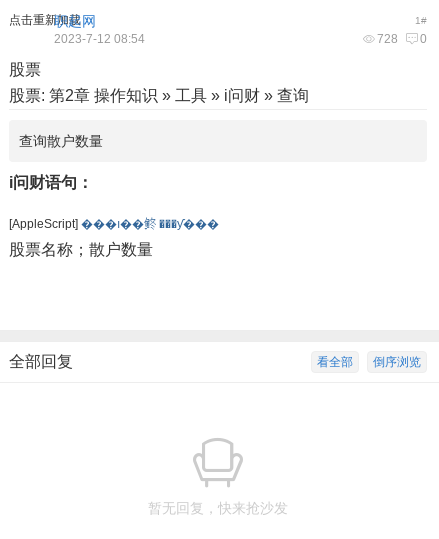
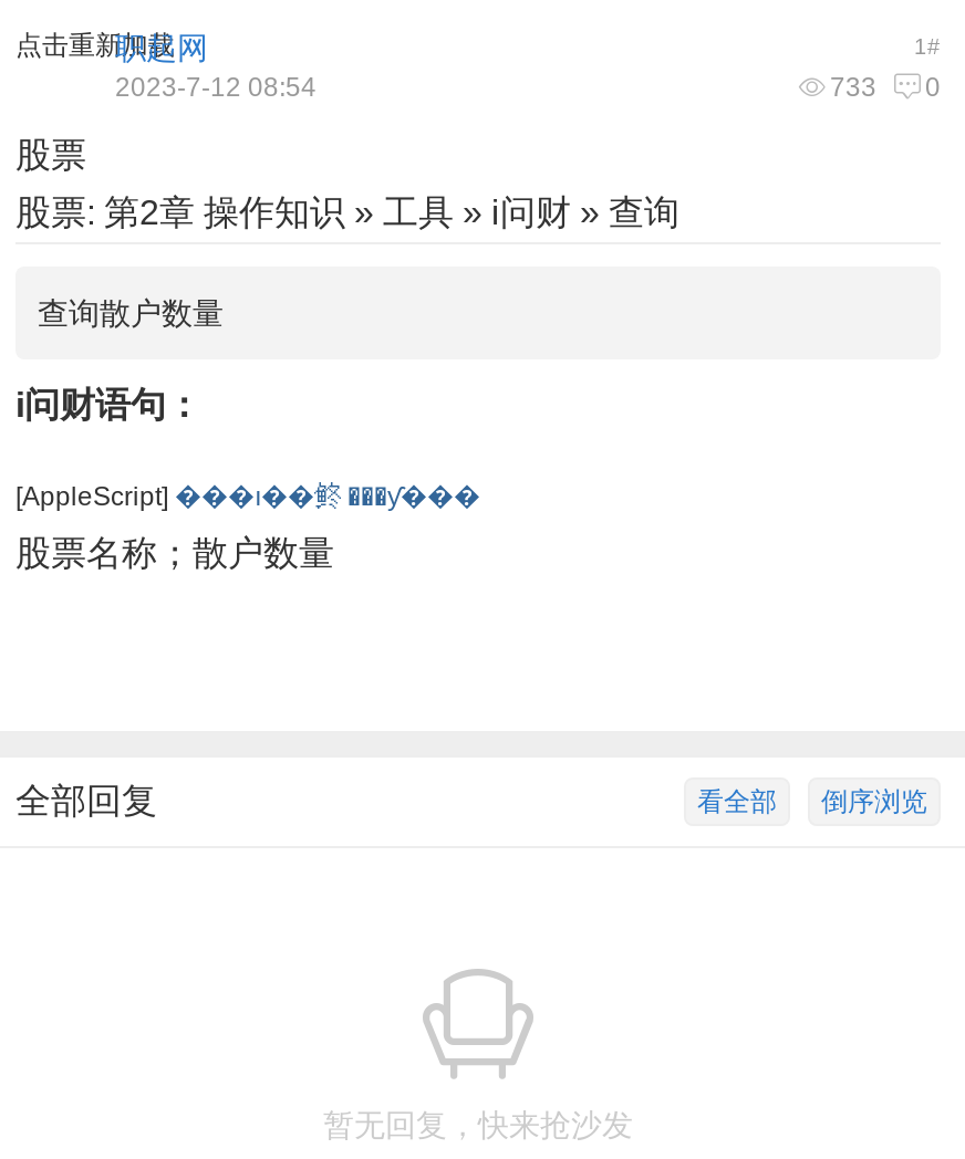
[377,32,427,46] 728 0 -> [830,72,941,103] 733 0

